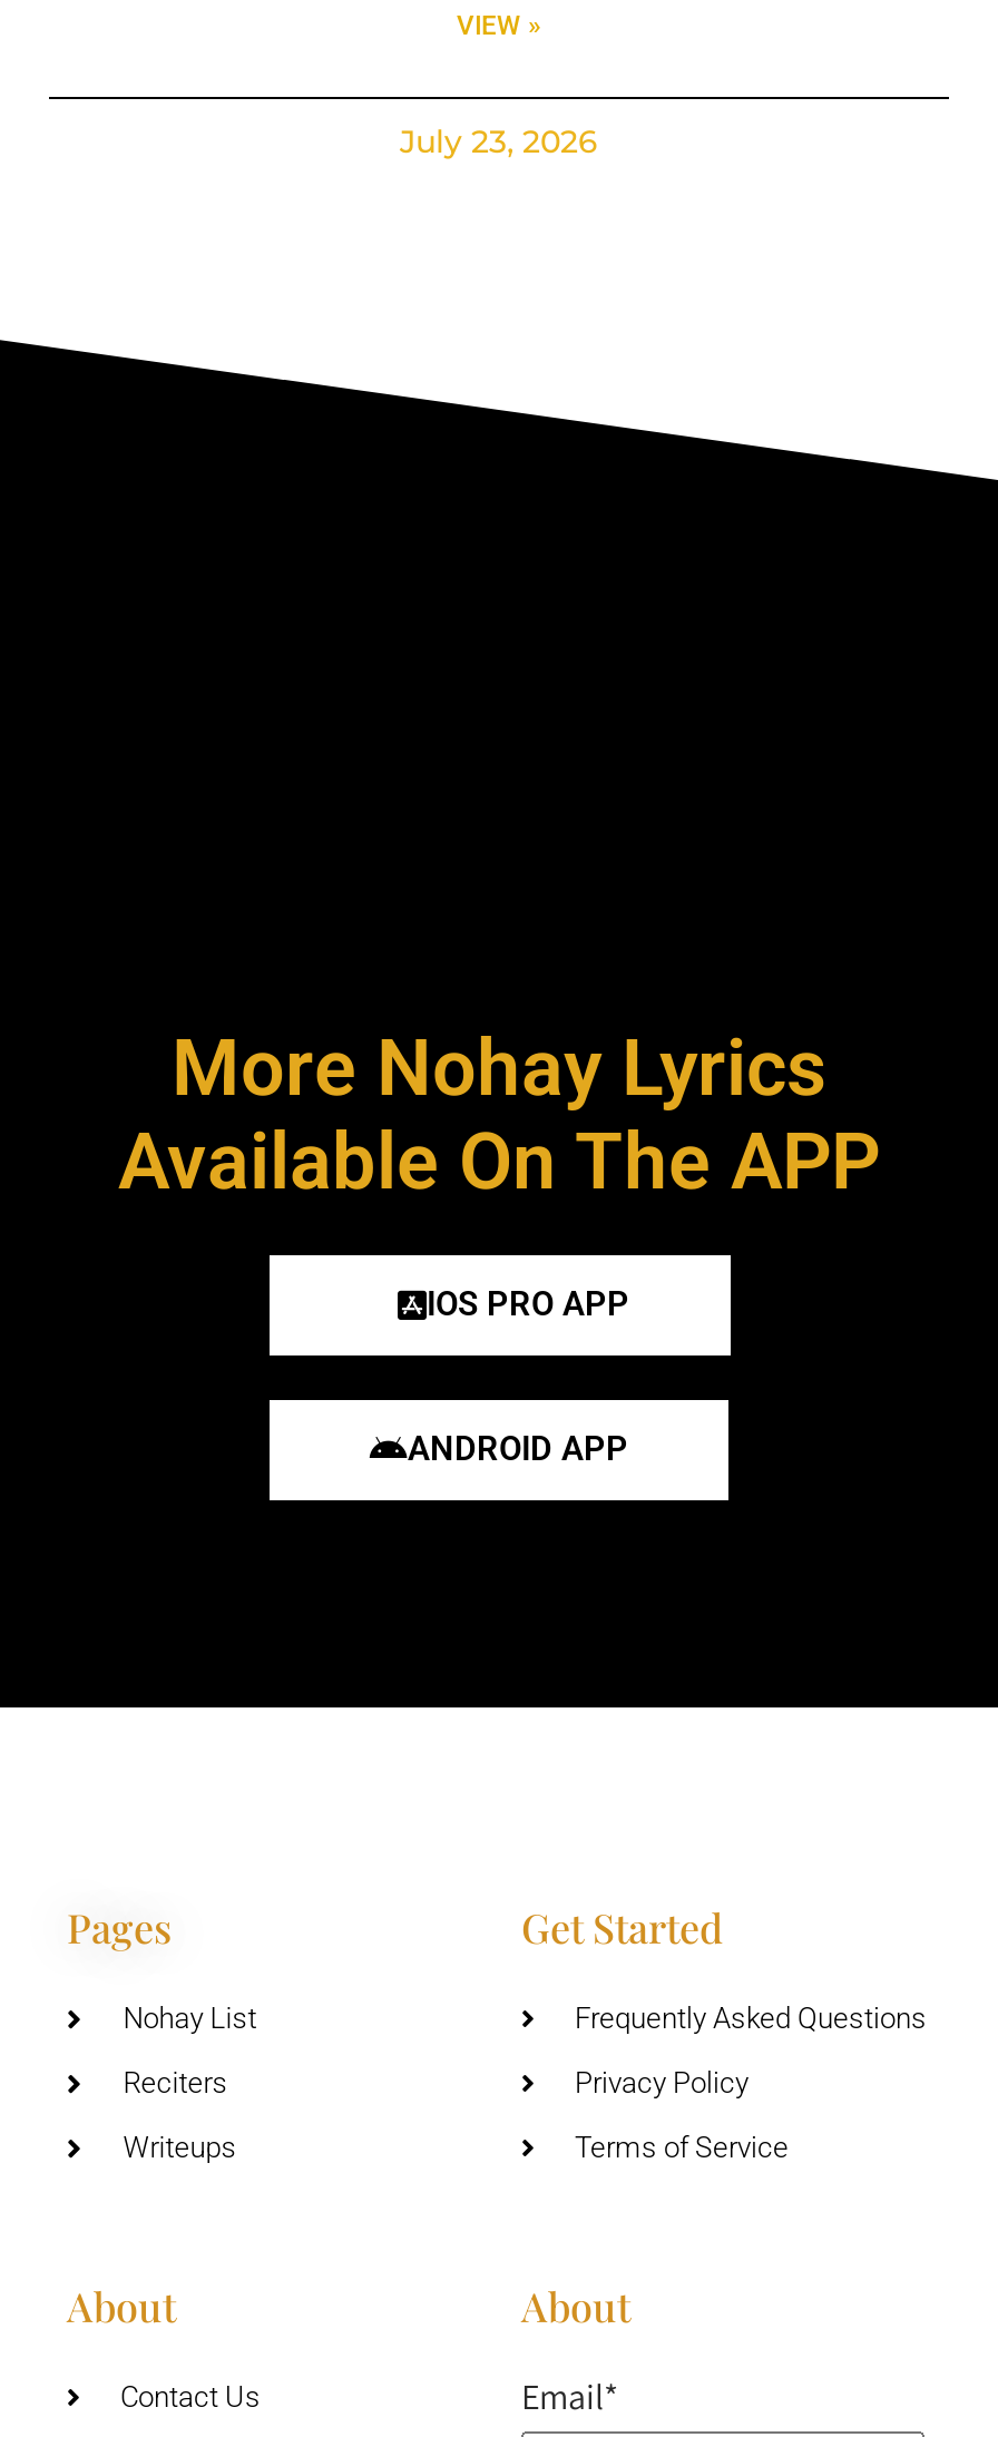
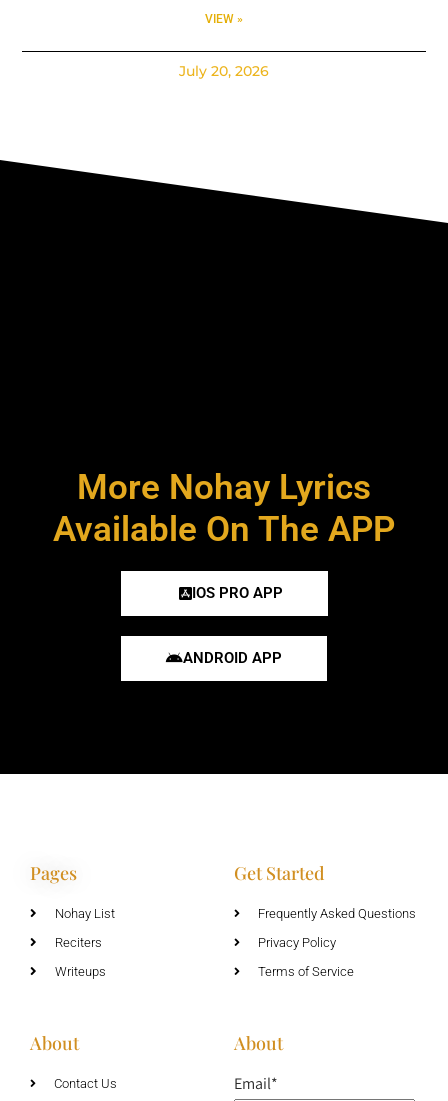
[400,122,598,162] July 23, 2026 -> [179,62,269,80] July 20, 2026

